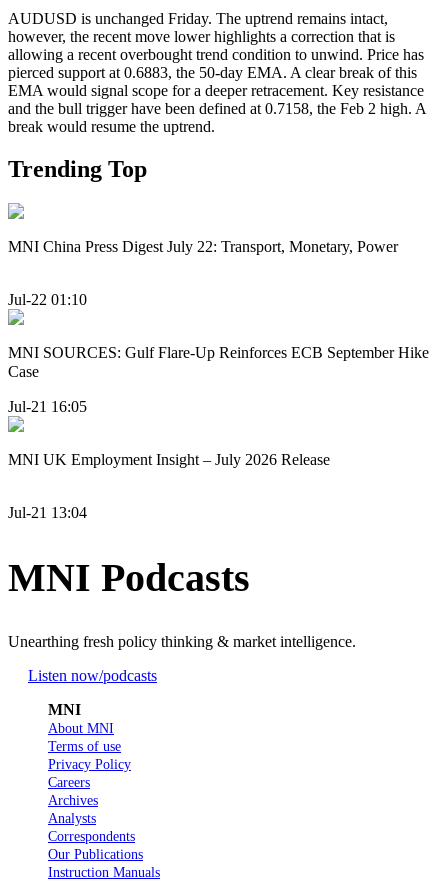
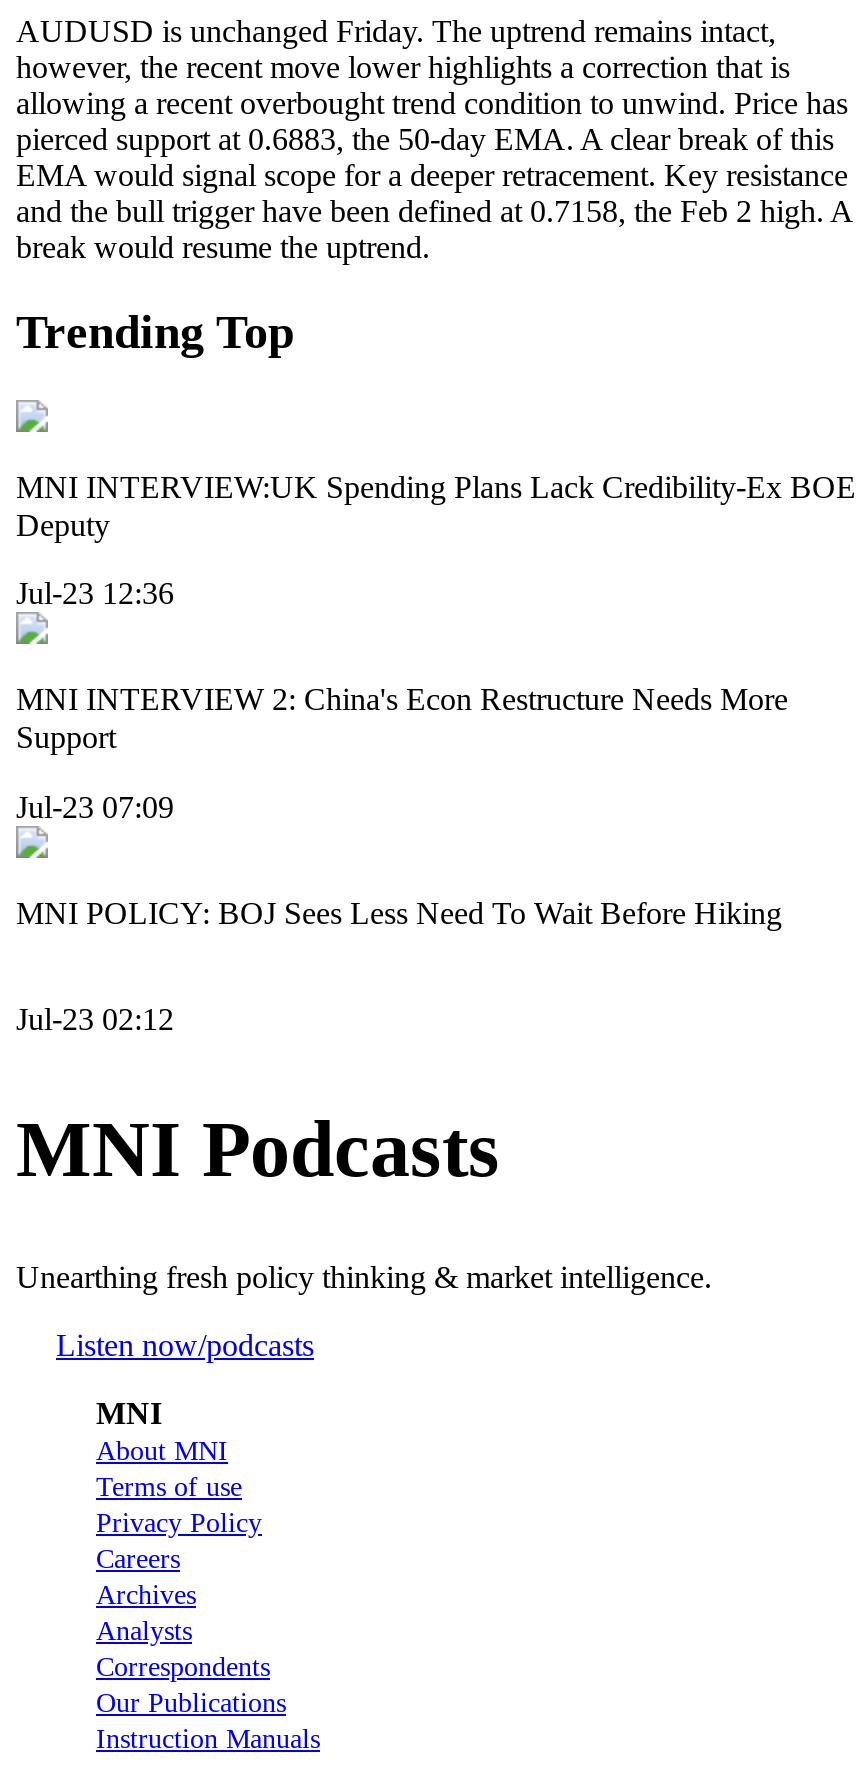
[8,238,398,255] MNI China Press Digest July 22: Transport, Monetary, Power -> [16,470,856,542] MNI INTERVIEW:UK Spending Plans Lack Credibility-Ex BOE | Deputy
[8,291,87,308] Jul-22 01:10 -> [16,576,174,610] Jul-23 12:36
[8,344,429,380] MNI SOURCES: Gulf Flare-Up Reinforces ECB September Hike | Case -> [16,682,788,754] MNI INTERVIEW 2: China's Econ Restructure Needs More | Support
[8,398,87,415] Jul-21 16:05 -> [16,789,174,823] Jul-23 07:09
[8,451,330,468] MNI UK Employment Insight – July 2026 Release -> [16,895,782,929] MNI POLICY: BOJ Sees Less Need To Wait Before Hiking
[8,504,87,521] Jul-21 13:04 -> [16,1002,174,1036] Jul-23 02:12

